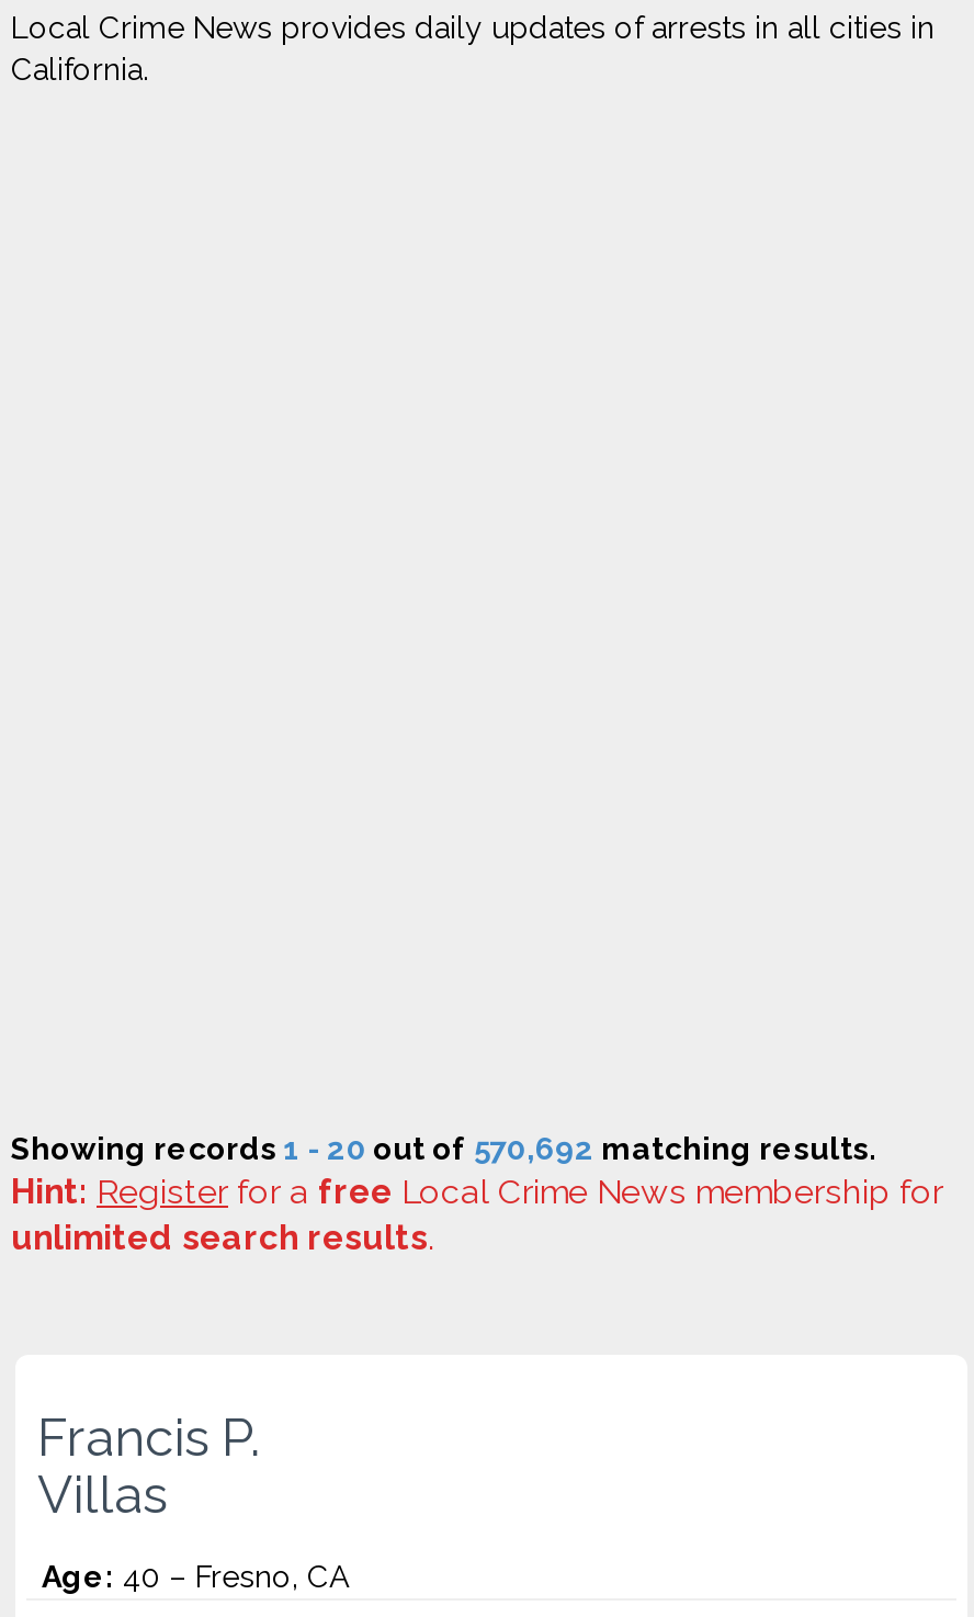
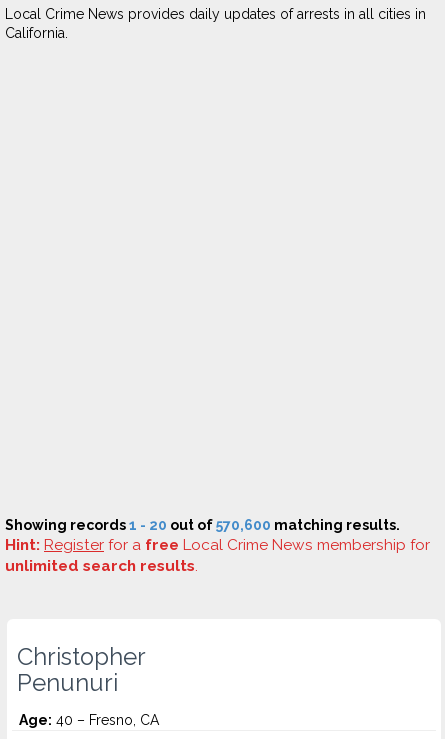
[11,1131,877,1166] Showing records 1 - 20 out of 570,692 matching results. -> [5,517,400,533] Showing records 1 - 20 out of 570,600 matching results.
[37,1407,261,1526] Francis P. | Villas -> [17,643,146,697] Christopher | Penunuri

